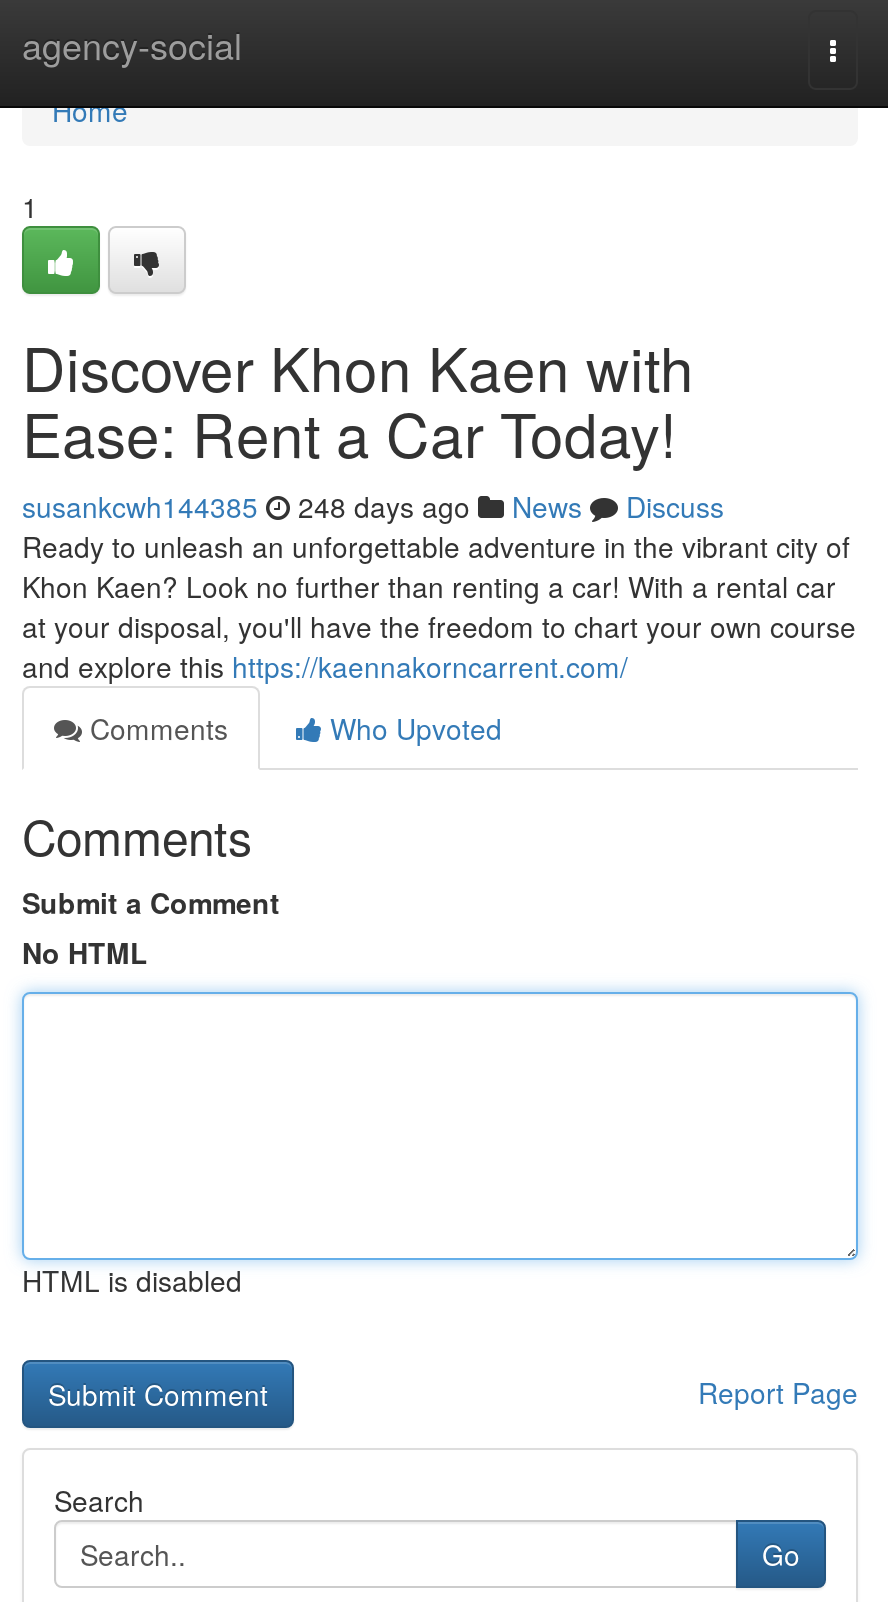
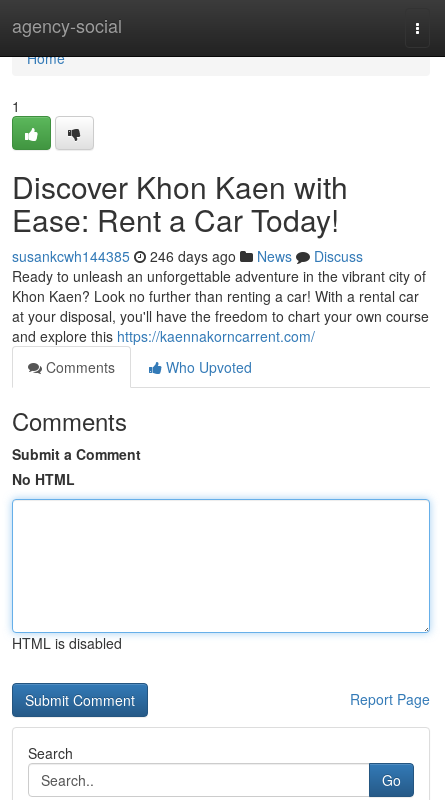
[22,486,724,526] susankcwh144385 248 days ago News Discuss -> [12,246,363,266] susankcwh144385 246 days ago News Discuss

